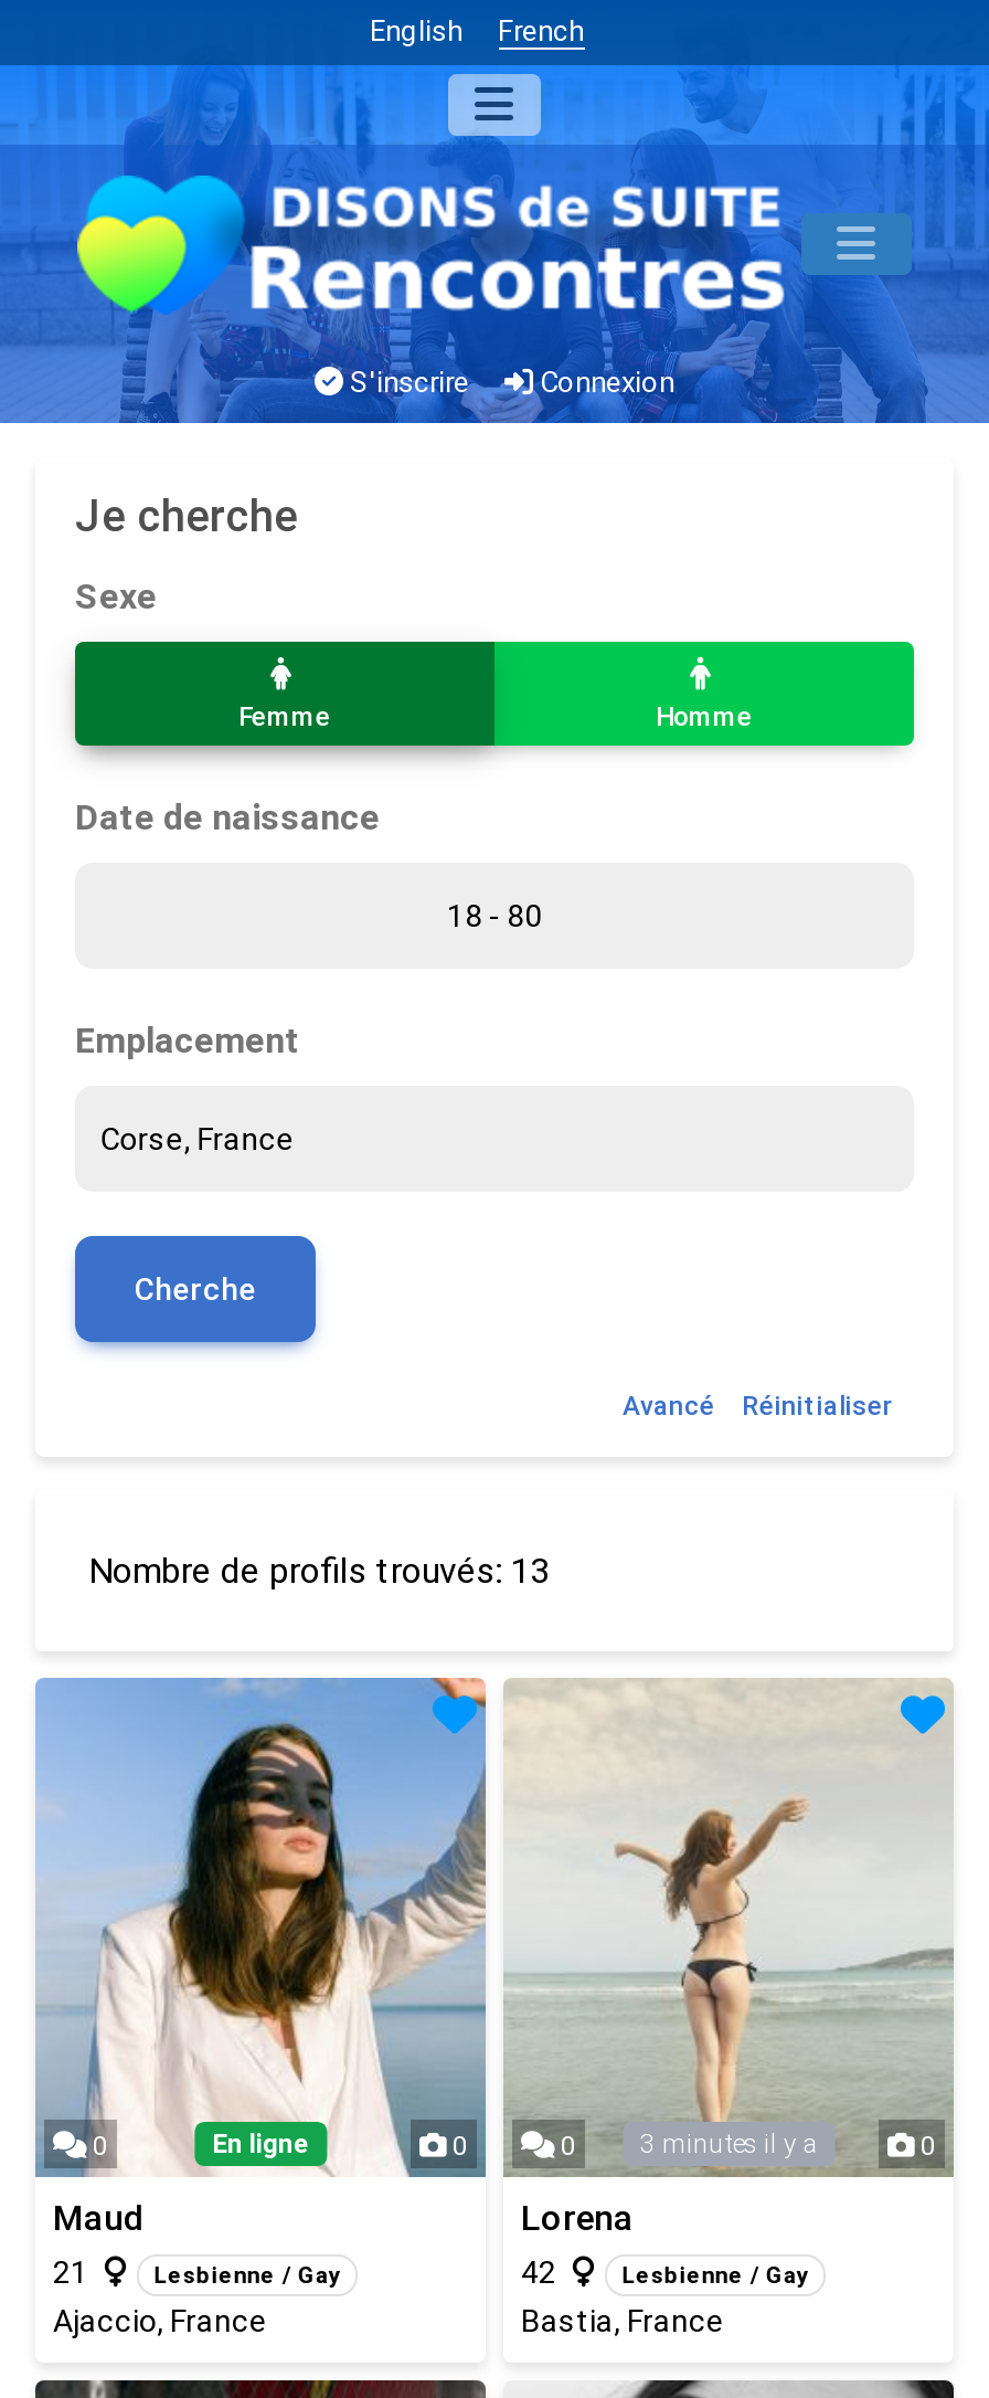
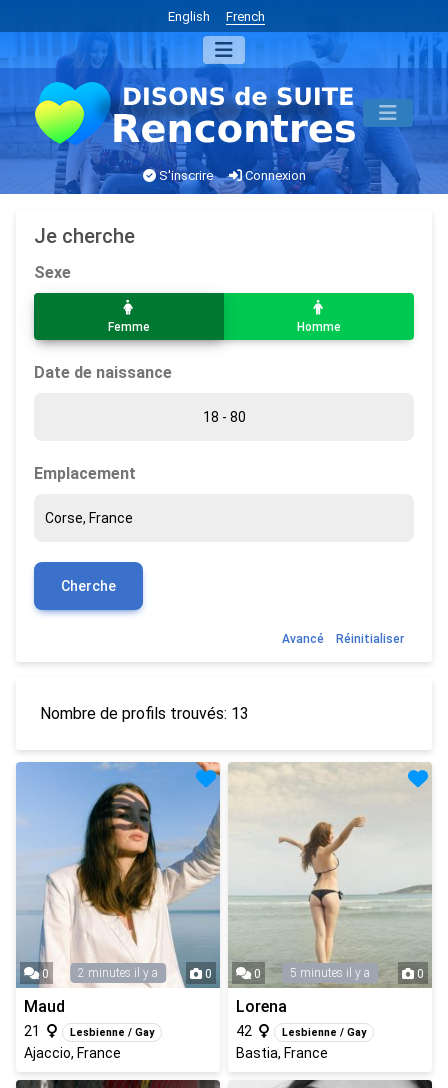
[212,2128,309,2159] En ligne -> [78,966,158,980] 2 minutes il y a
[640,2128,817,2159] 3 minutes il y a -> [290,966,370,980] 5 minutes il y a

